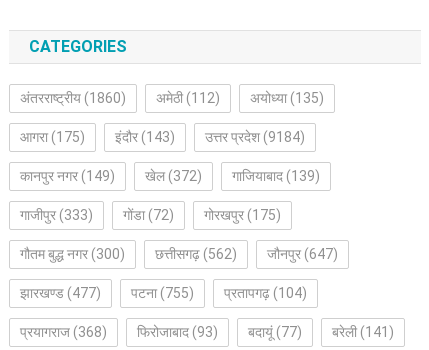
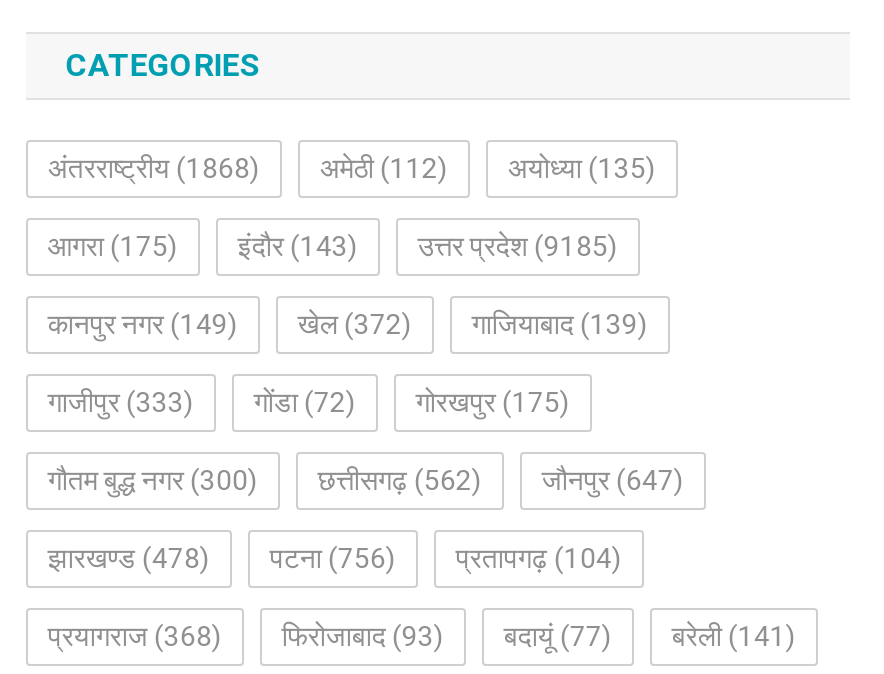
[20,90,324,106] अंतरराष्ट्रीय (1860) अमेठी (112) अयोध्या (135) -> [48,152,656,184] अंतरराष्ट्रीय (1868) अमेठी (112) अयोध्या (135)
[20,129,305,145] आगरा (175) इंदौर (143) उत्तर प्रदेश (9184) -> [48,230,618,262] आगरा (175) इंदौर (143) उत्तर प्रदेश (9185)
[20,285,101,301] झारखण्ड (477) -> [48,542,210,574] झारखण्ड (478)
[131,285,194,301] पटना (755) -> [270,542,396,574] पटना (756)

